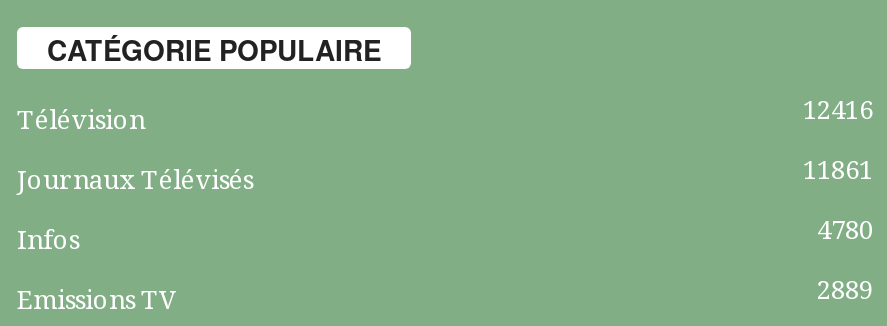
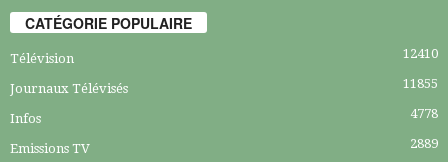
[803,95,873,125] 12416 -> [403,46,438,61] 12410
[803,155,873,185] 11861 -> [403,76,438,91] 11855
[817,215,873,245] 4780 -> [410,106,438,121] 4778

